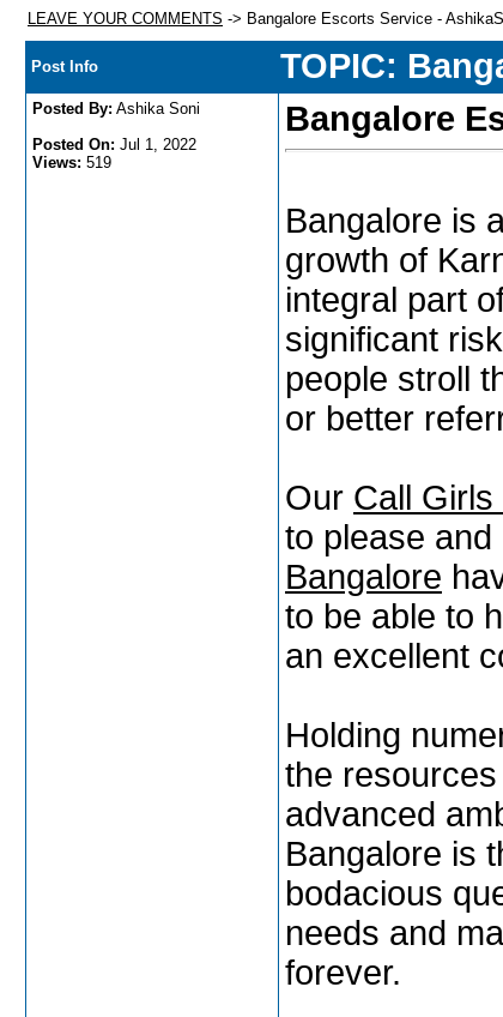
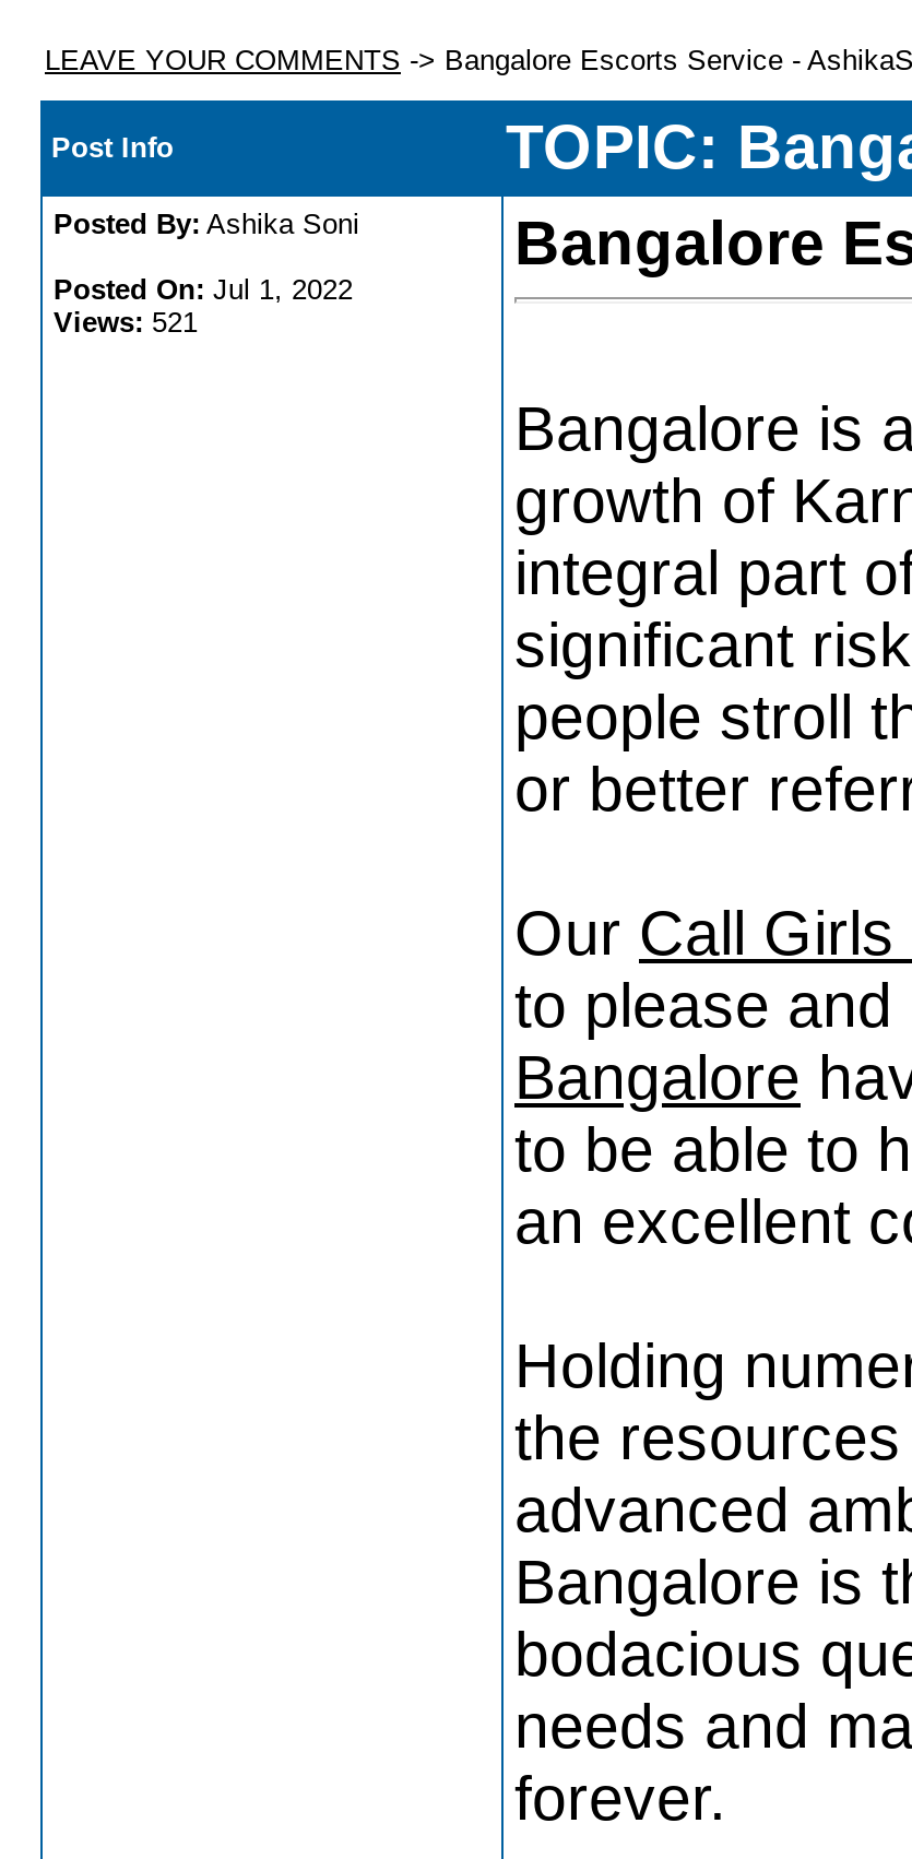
[32,154,111,171] Views: 519 -> [54,306,198,339] Views: 521

